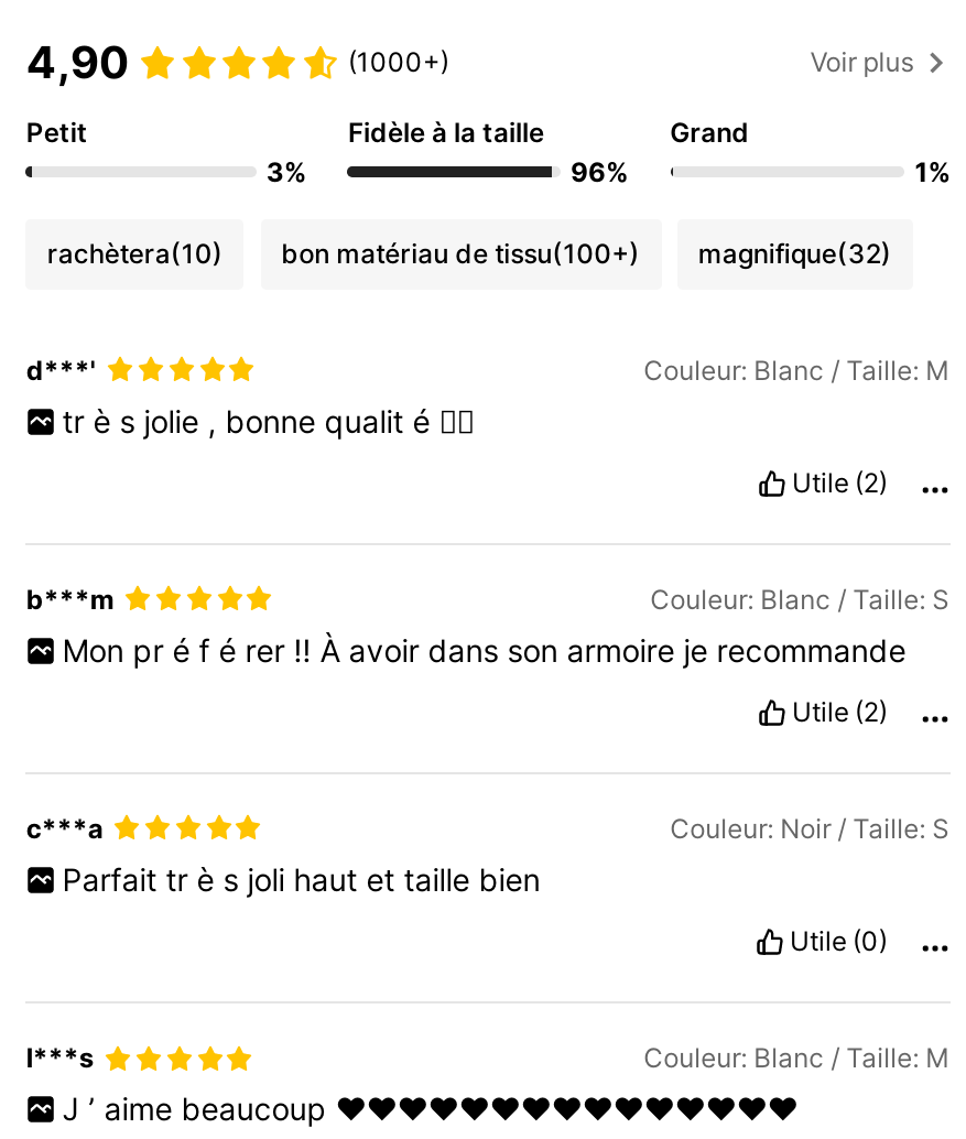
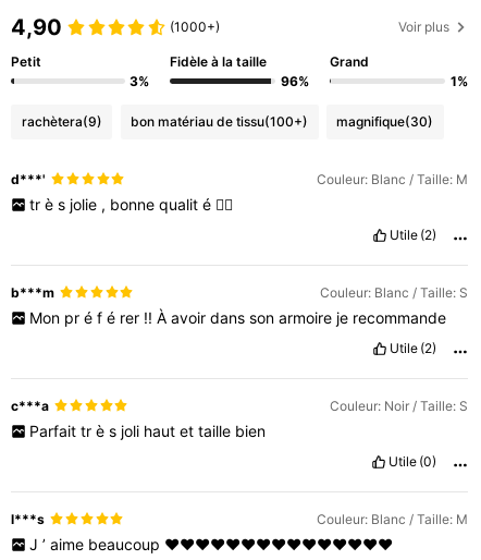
[47,237,223,270] rachètera(10) -> [22,113,102,130] rachètera(9)
[698,237,892,270] magnifique(32) -> [337,113,434,130] magnifique(30)

